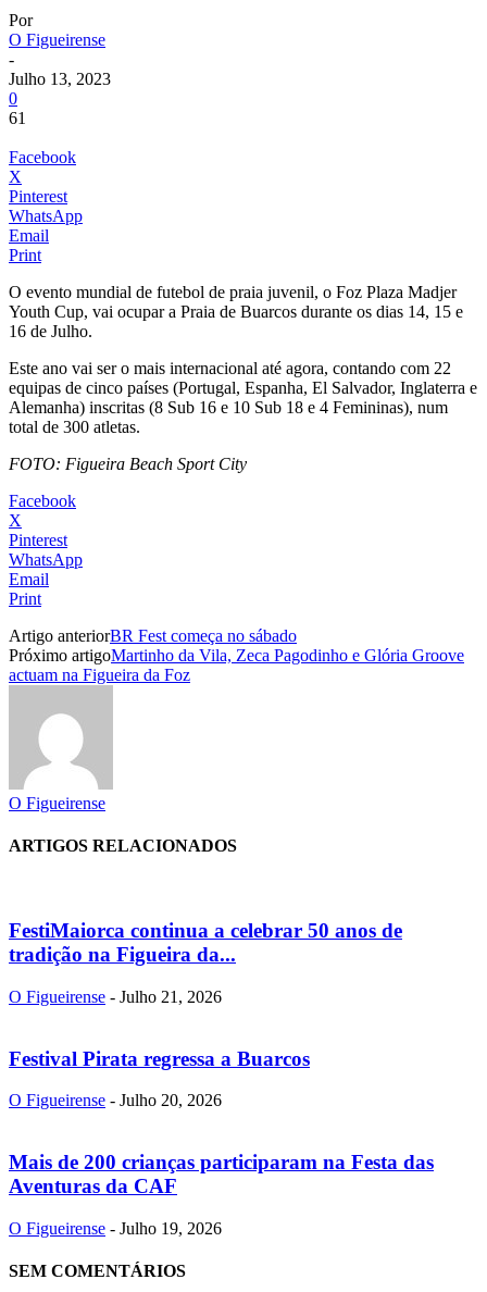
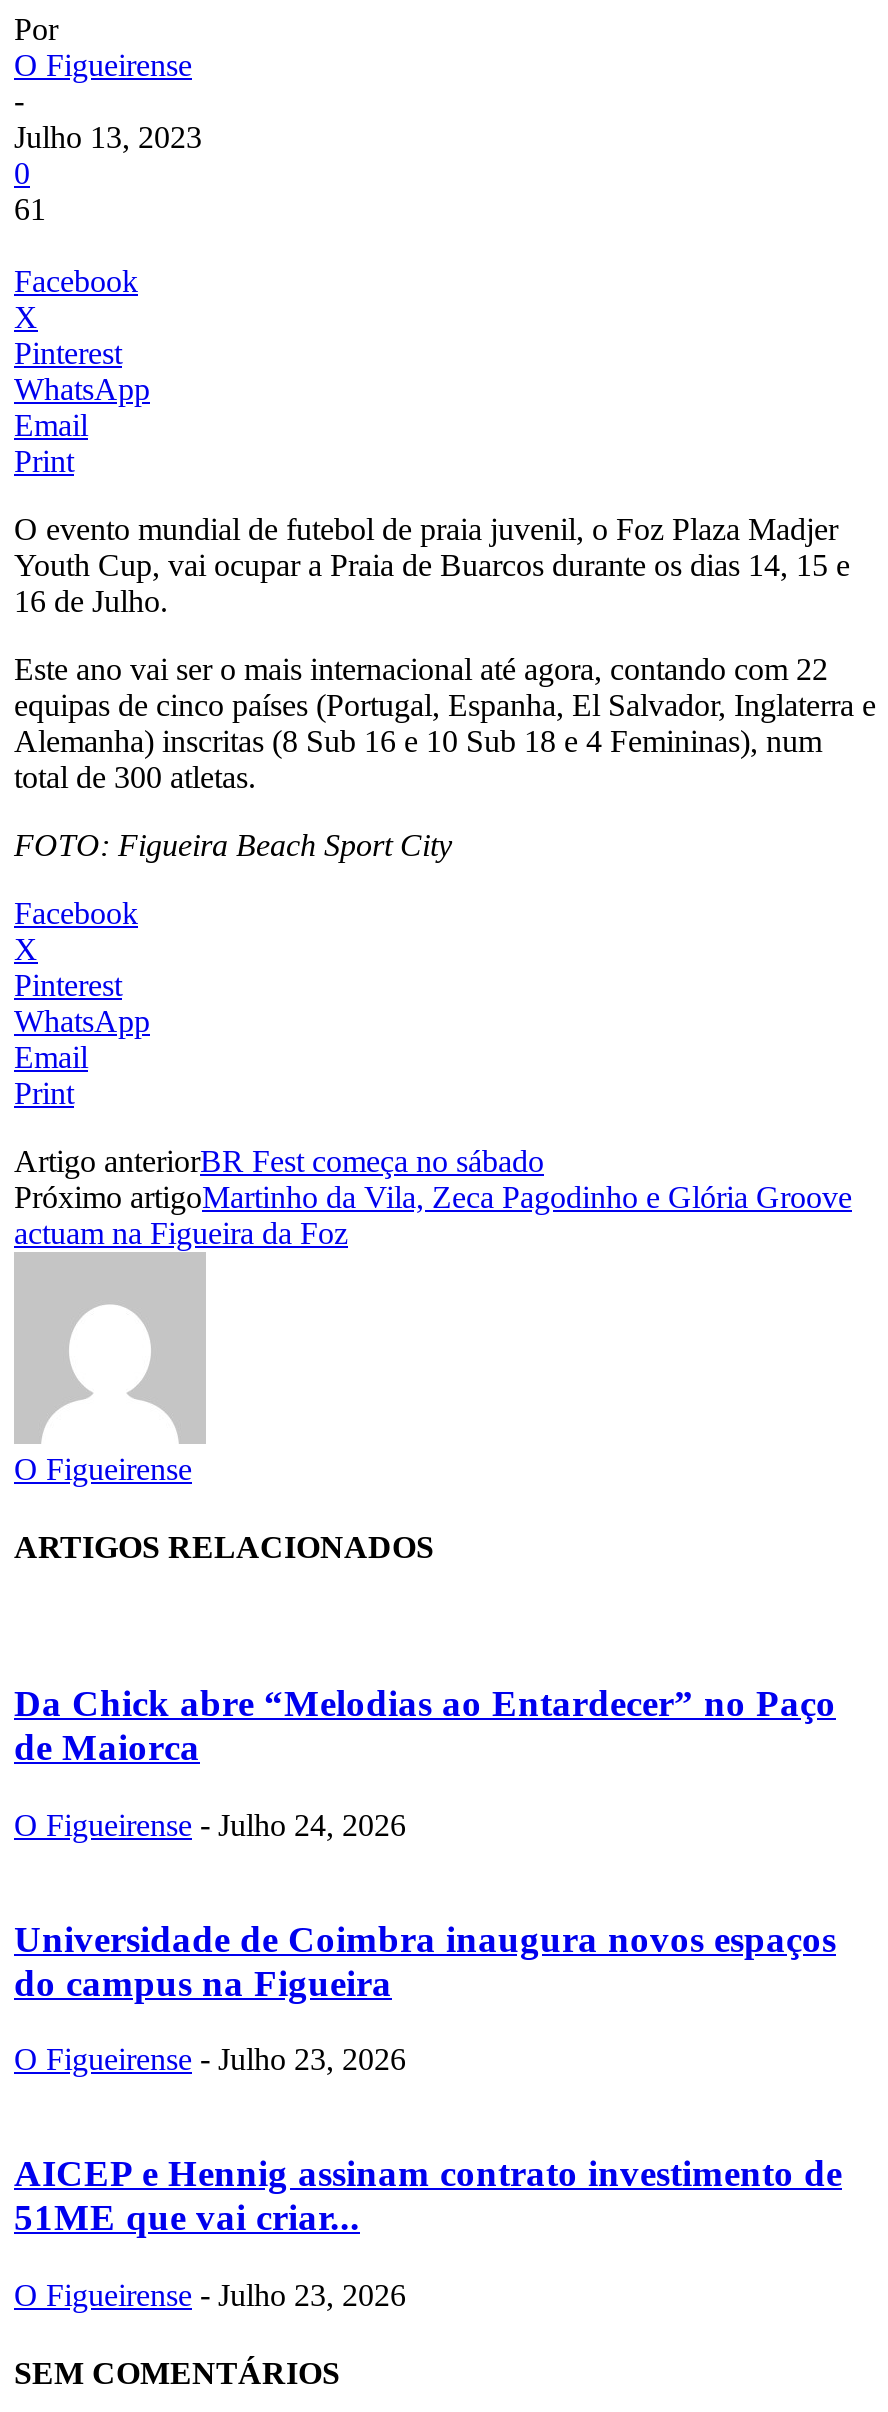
[9,919,402,966] FestiMaiorca continua a celebrar 50 anos de | tradição na Figueira da... -> [14,1682,836,1768] Da Chick abre “Melodias ao Entardecer” no Paço | de Maiorca
[9,987,222,1006] O Figueirense - Julho 21, 2026 -> [14,1808,406,1842] O Figueirense - Julho 24, 2026
[9,1047,310,1070] Festival Pirata regressa a Buarcos -> [14,1917,836,2003] Universidade de Coimbra inaugura novos espaços | do campus na Figueira
[9,1091,222,1110] O Figueirense - Julho 20, 2026 -> [14,2042,406,2076] O Figueirense - Julho 23, 2026
[9,1151,434,1197] Mais de 200 crianças participaram na Festa das | Aventuras da CAF -> [14,2152,842,2238] AICEP e Hennig assinam contrato investimento de | 51ME que vai criar...
[9,1219,222,1237] O Figueirense - Julho 19, 2026 -> [14,2277,406,2311] O Figueirense - Julho 23, 2026

